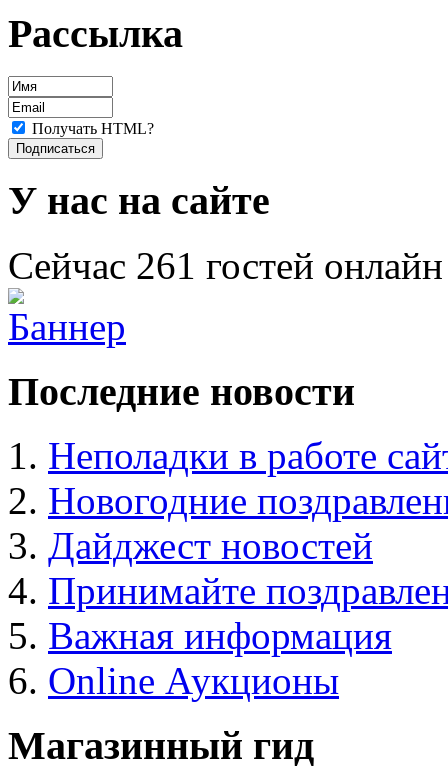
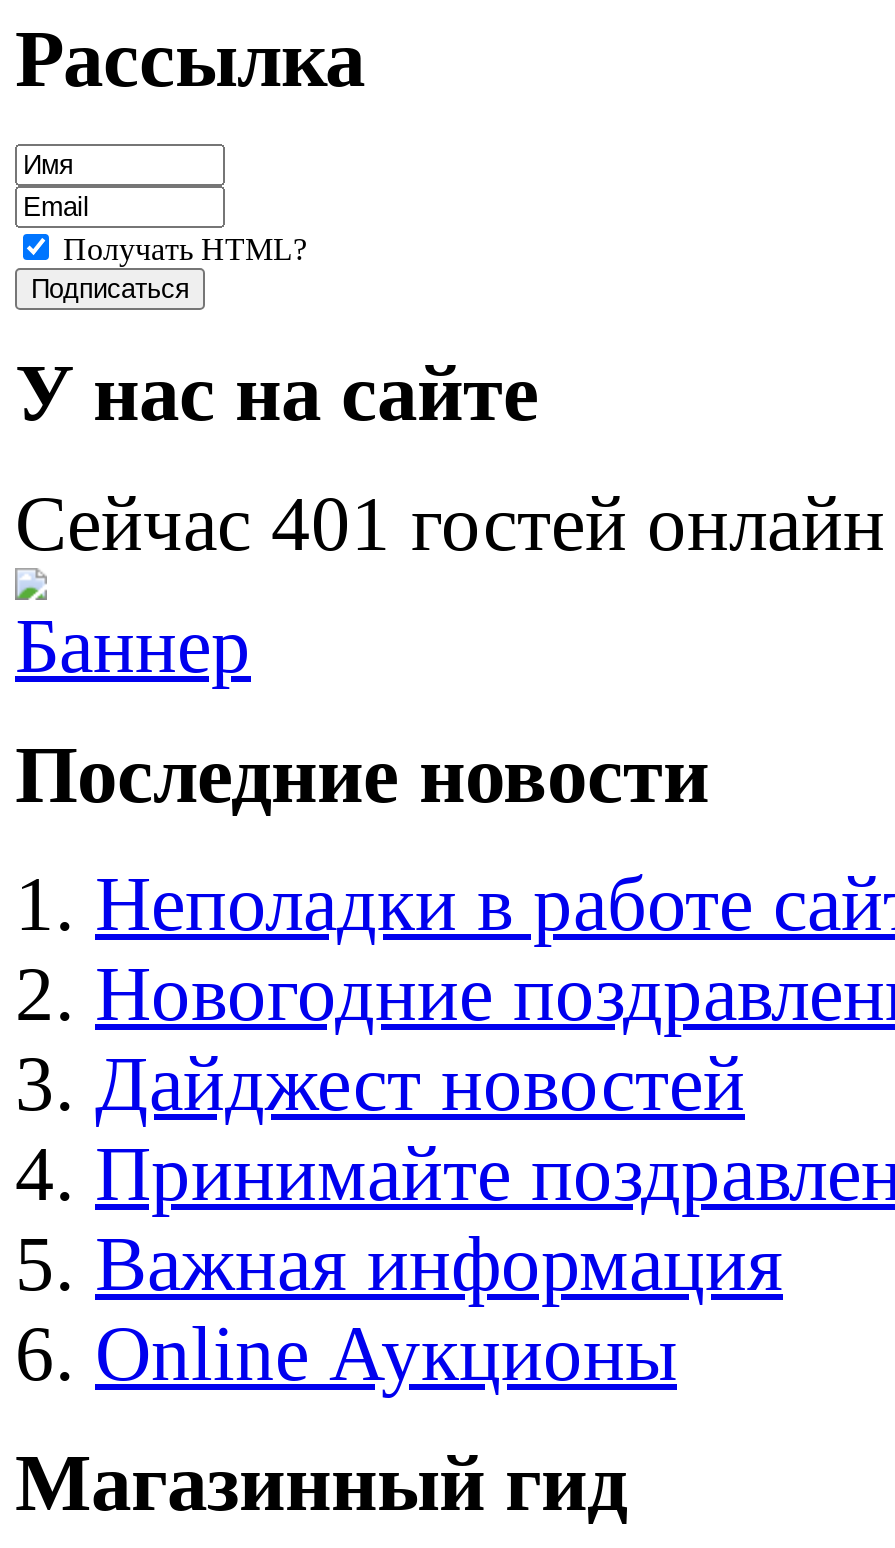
[8,244,443,287] Сейчас 261 гостей онлайн -> [15,480,885,566] Сейчас 401 гостей онлайн

